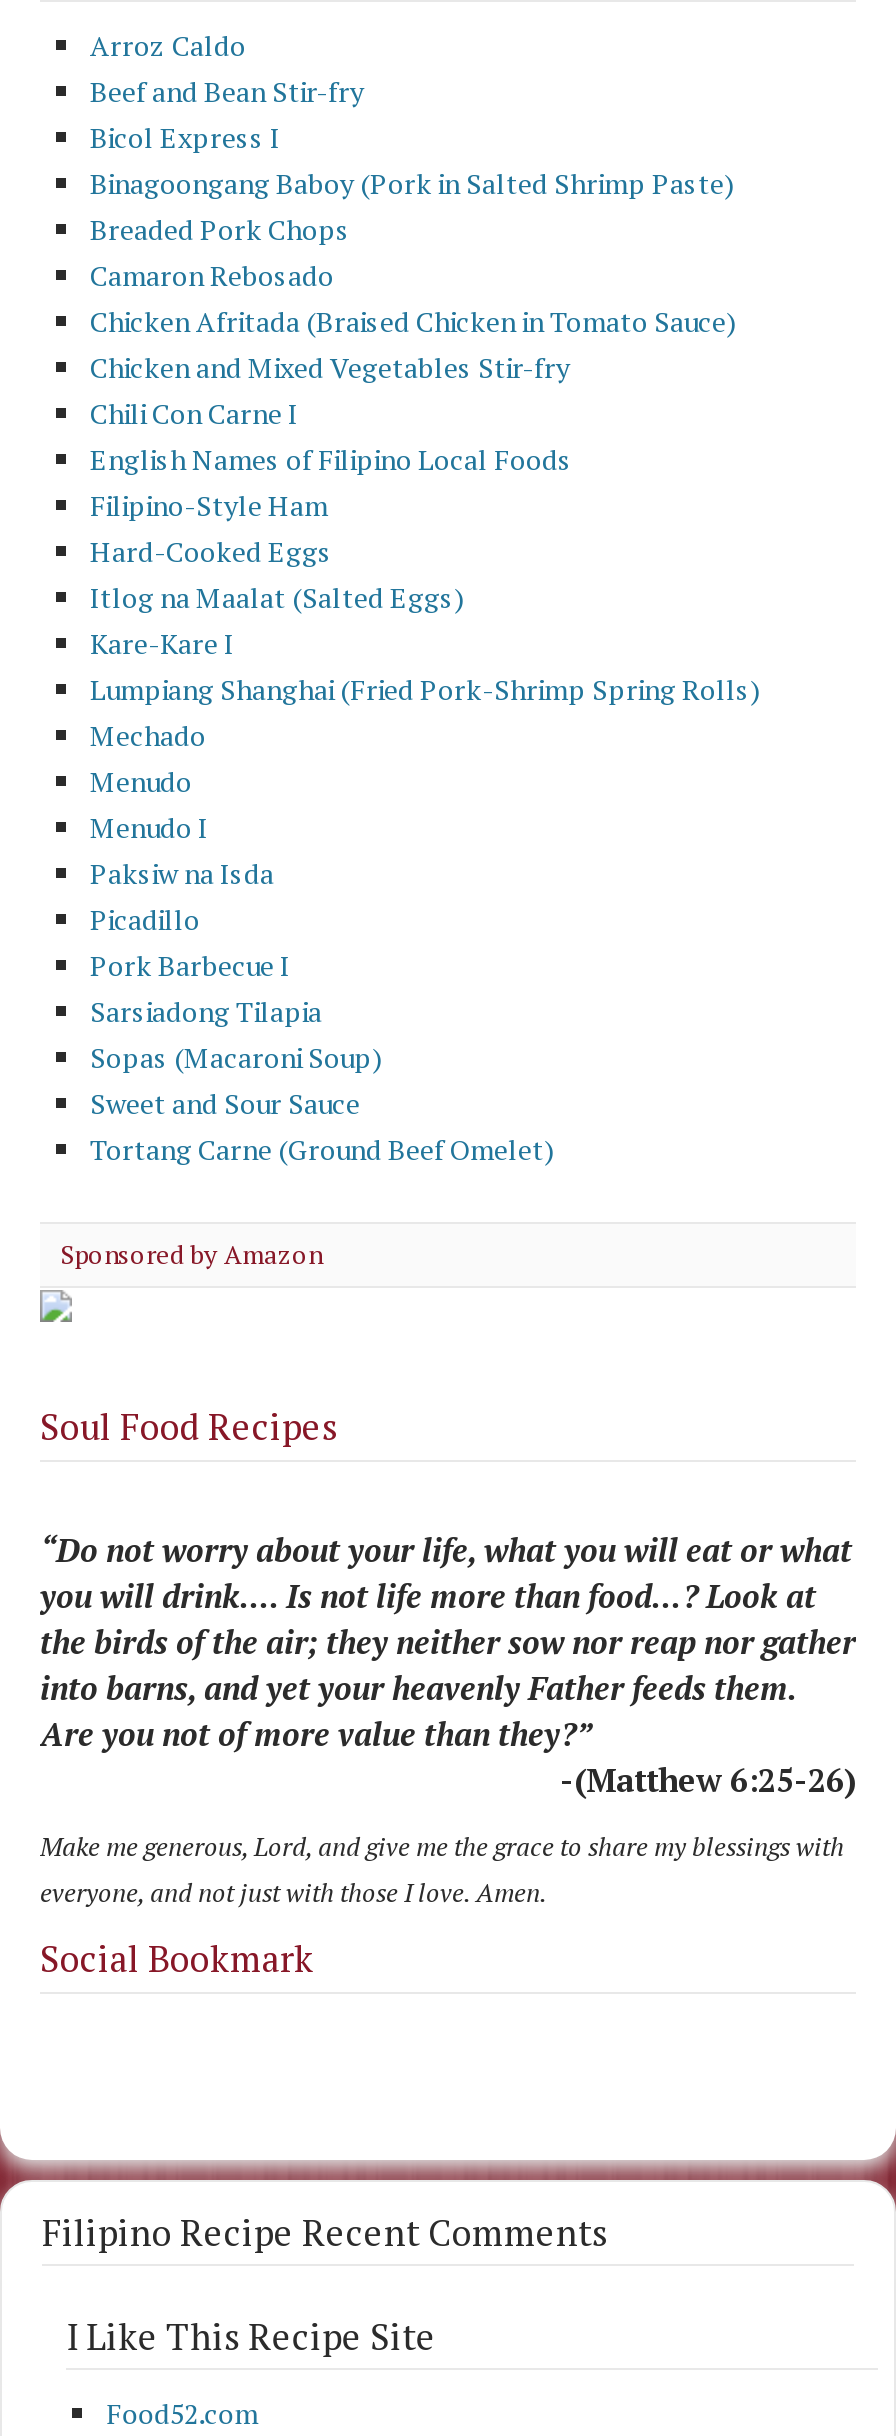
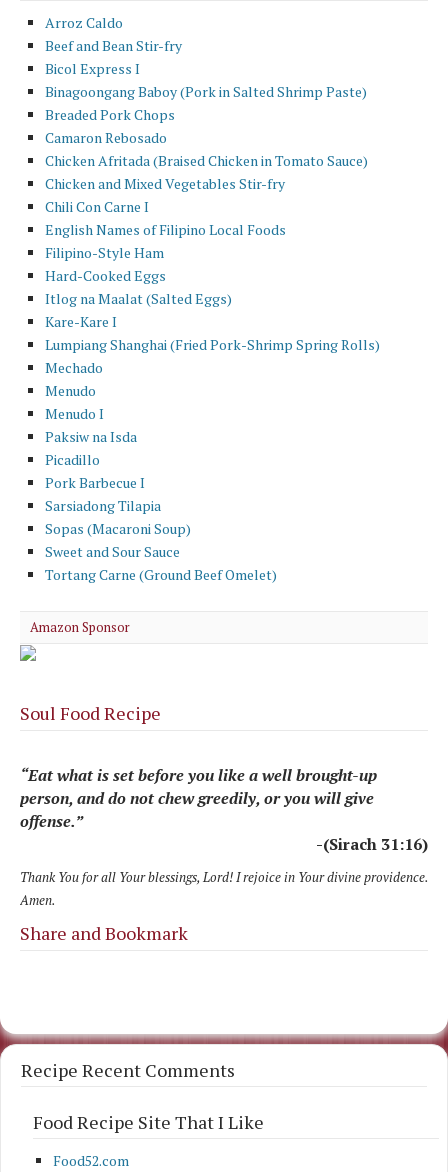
[60,1235,322,1271] Sponsored by Amazon -> [30,617,130,635] Amazon Sponsor
[40,1401,338,1449] Soul Food Recipes -> [20,700,161,724] Soul Food Recipe
[40,1527,856,1801] “Do not worry about your life, what you will eat or what | you will drink.... Is not life more than food...? Look at | the birds of the air; they neither sow nor reap nor gather | into barns, and yet your heavenly Father feeds them. | Are you not of more value than they?” | -(Matthew 6:25-26) -> [20,763,428,854] “Eat what is set before you like a well brought-up | person, and do not chew greedily, or you will give | offense.” | -(Sirach 31:16)
[40,1827,844,1909] Make me generous, Lord, and give me the grace to share my blessings with | everyone, and not just with those I love. Amen. -> [20,867,428,908] Thank You for all Your blessings, Lord! I rejoice in Your divine providence. | Amen.
[40,1933,314,1981] Social Bookmark -> [20,920,188,944] Share and Bookmark
[42,2207,608,2255] Filipino Recipe Recent Comments -> [21,1057,235,1081] Recipe Recent Comments
[66,2311,436,2359] I Like This Recipe Site -> [33,1109,264,1133] Food Recipe Site That I Like

